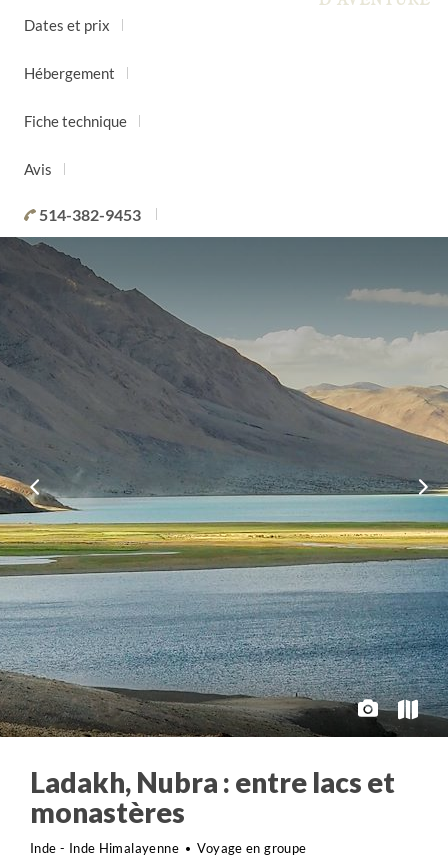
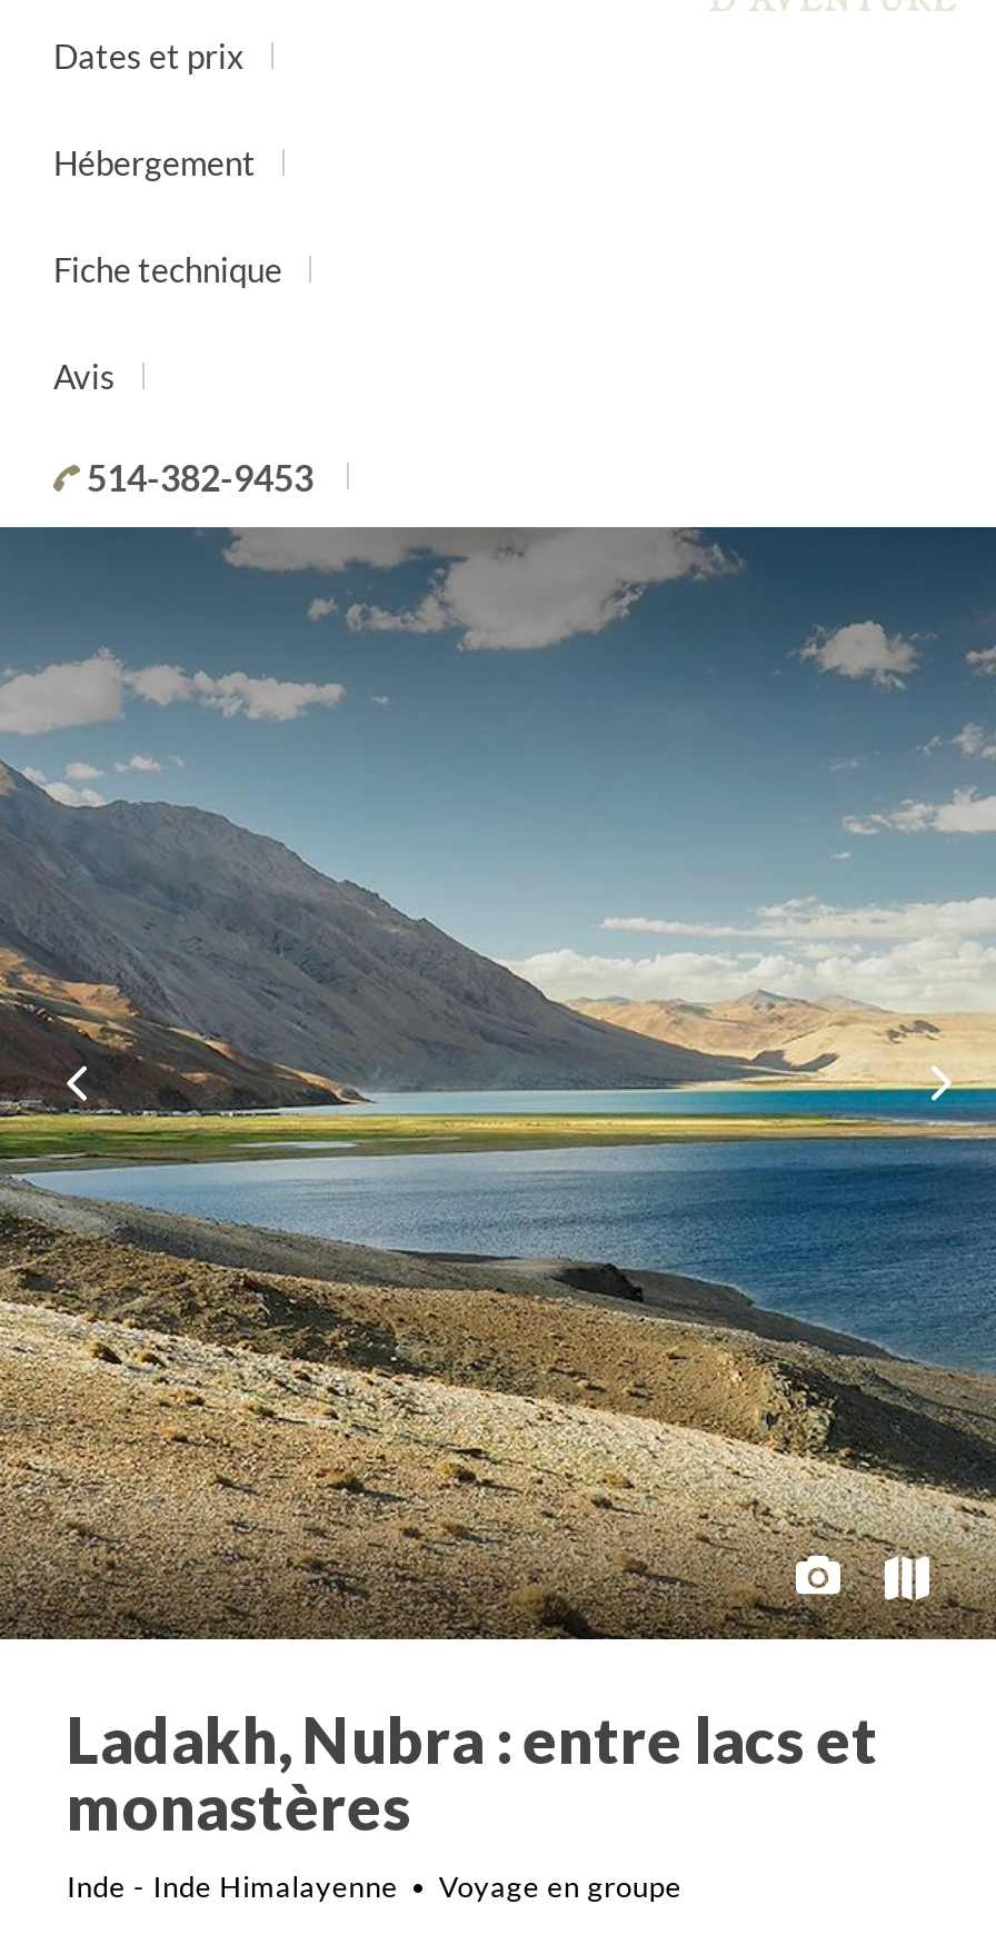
[3,237,445,738] [image] -> [7,527,989,1642] [image]

